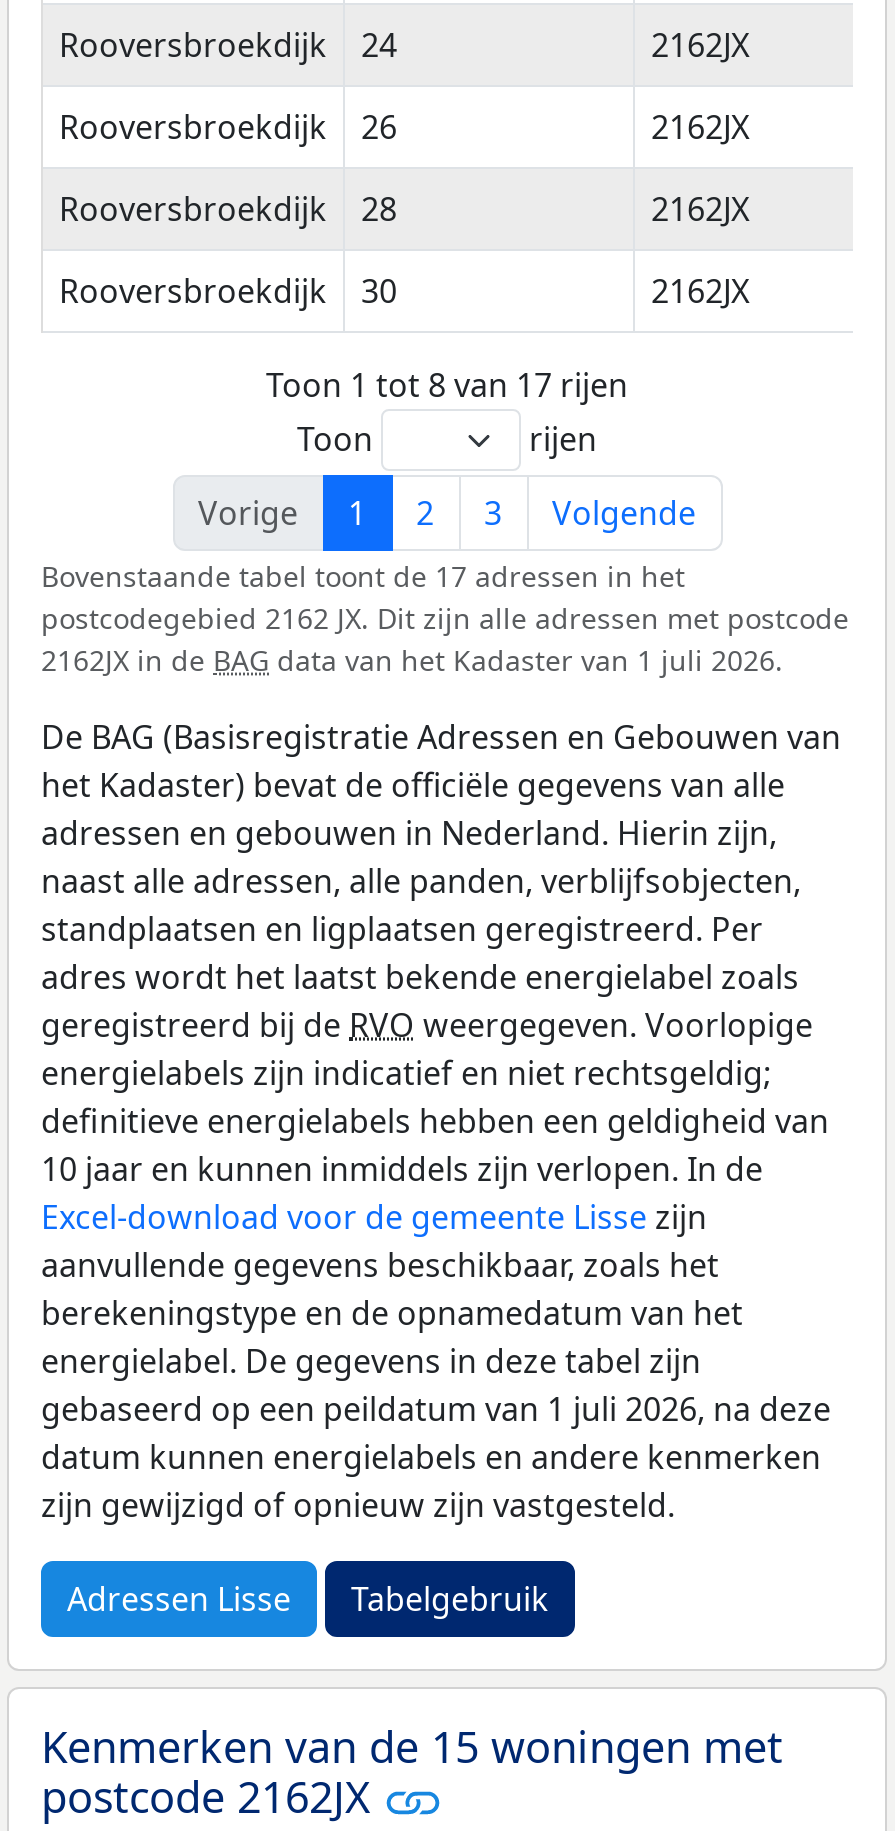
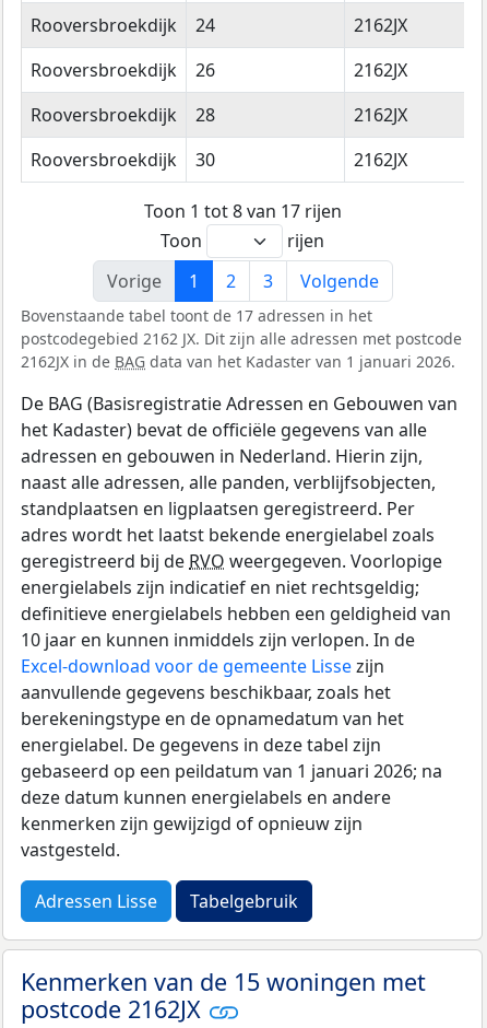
[41,641,783,679] 2162JX in de BAG data van het Kadaster van 1 juli 2026. -> [21,351,455,372] 2162JX in de BAG data van het Kadaster van 1 januari 2026.
[41,1387,831,1527] gebaseerd op een peildatum van 1 juli 2026, na deze | datum kunnen energielabels en andere kenmerken | zijn gewijzigd of opnieuw zijn vastgesteld. -> [21,759,442,862] gebaseerd op een peildatum van 1 januari 2026; na | deze datum kunnen energielabels en andere | kenmerken zijn gewijzigd of opnieuw zijn | vastgesteld.

